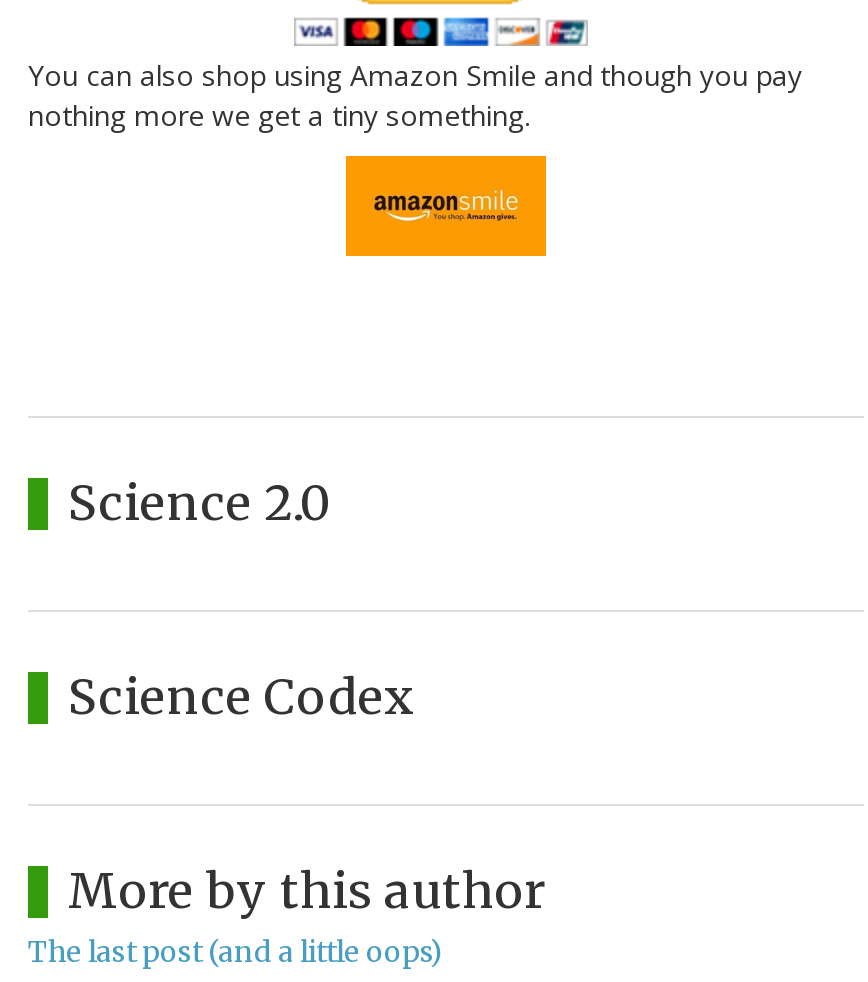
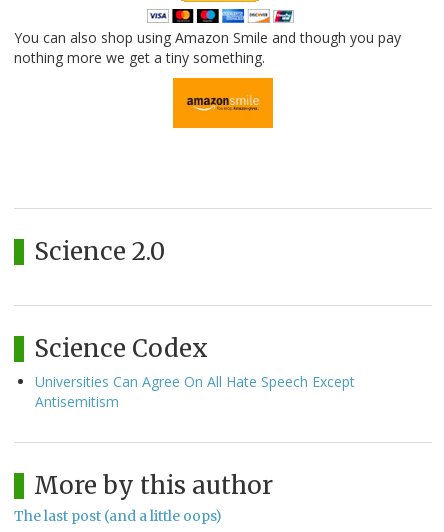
none -> [35,372,355,411] Universities Can Agree On All Hate Speech Except | Antisemitism

